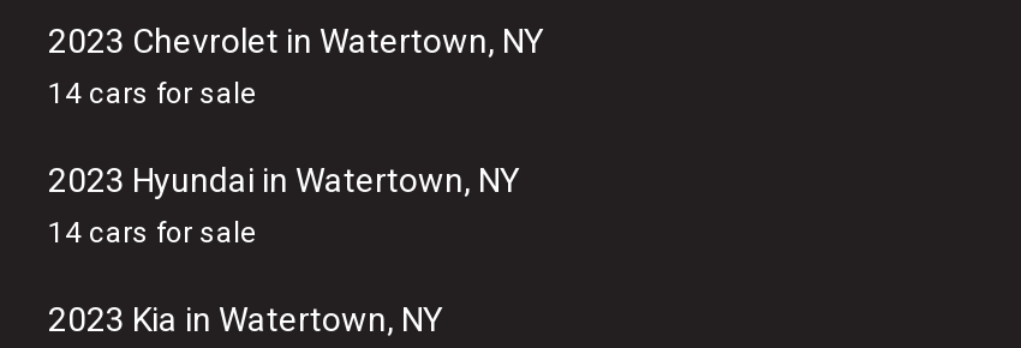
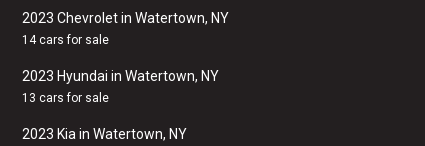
[48,216,257,250] 14 cars for sale -> [22,91,109,105] 13 cars for sale

